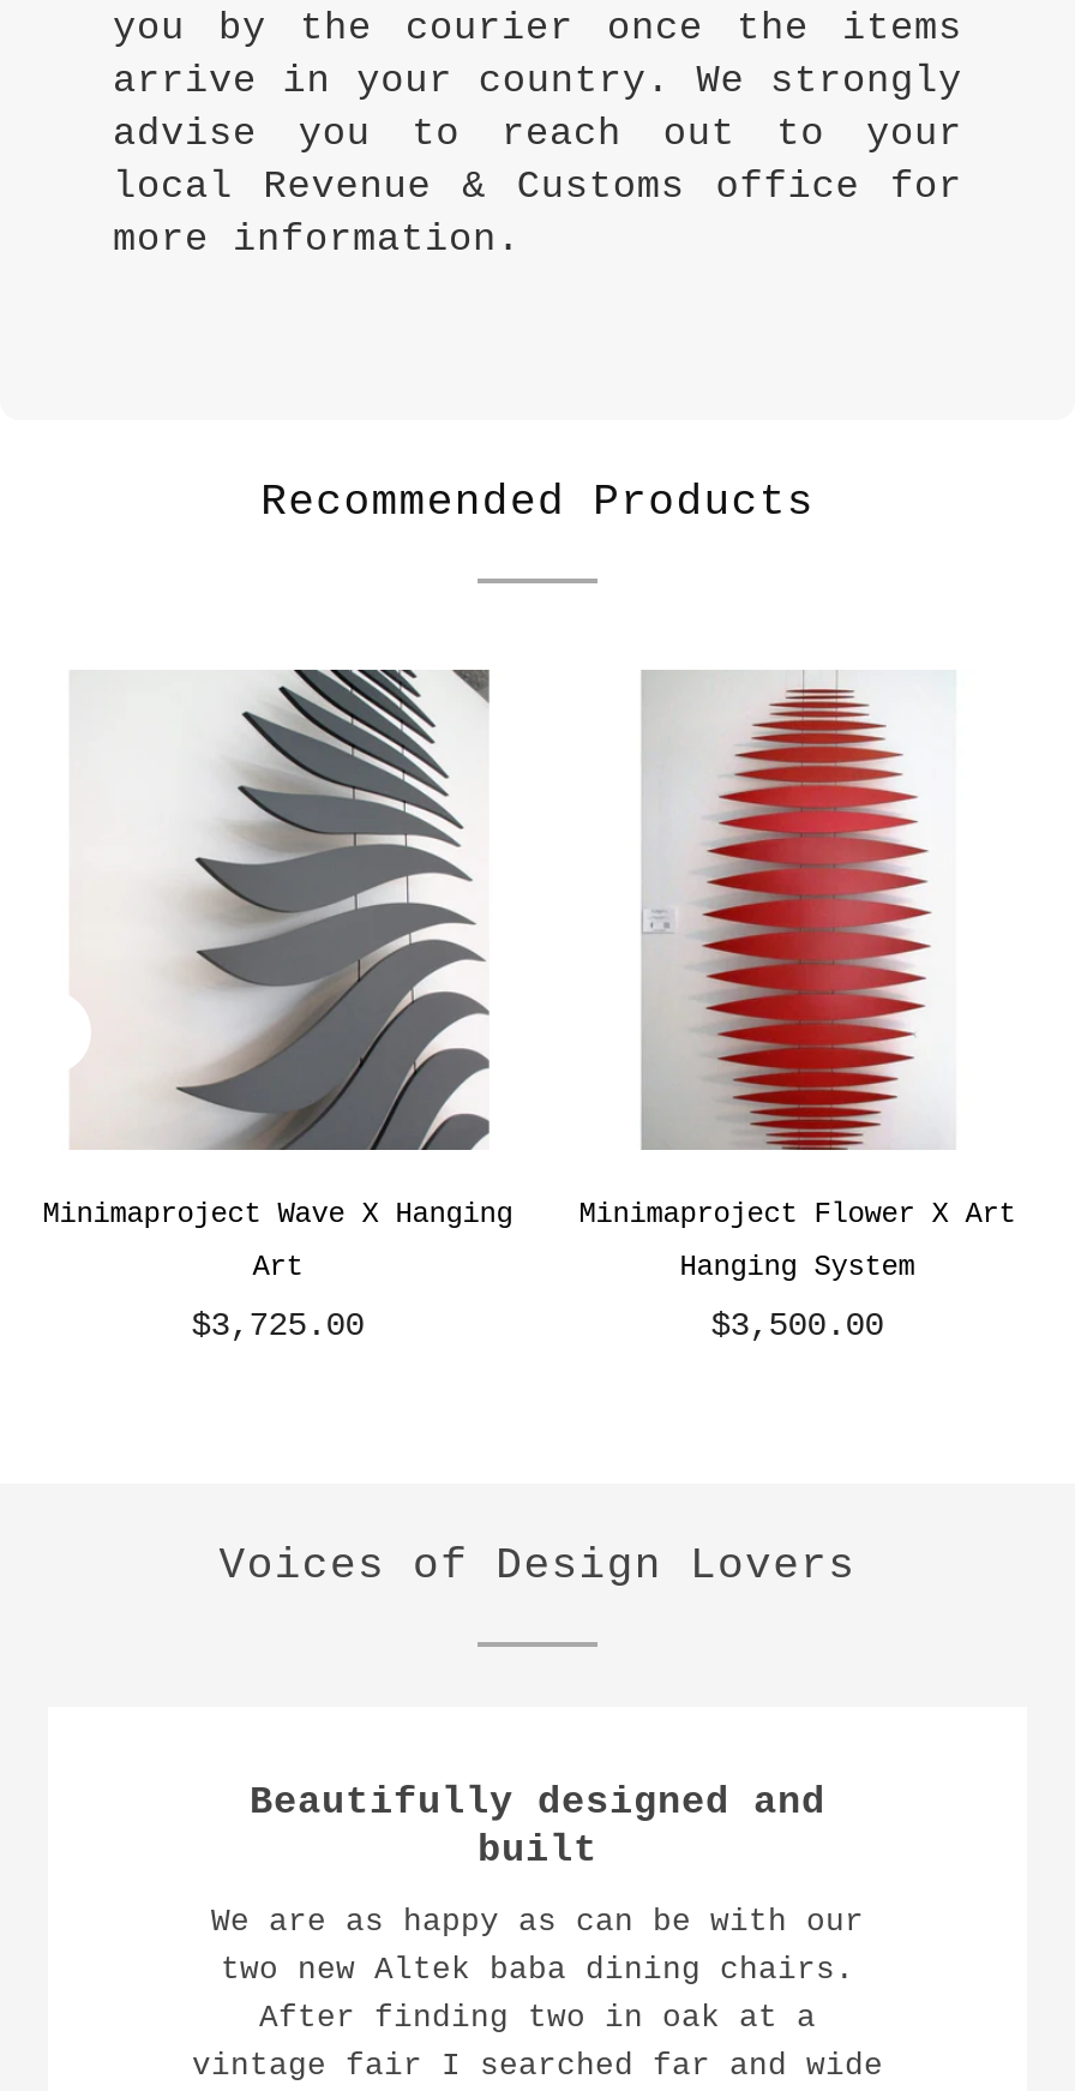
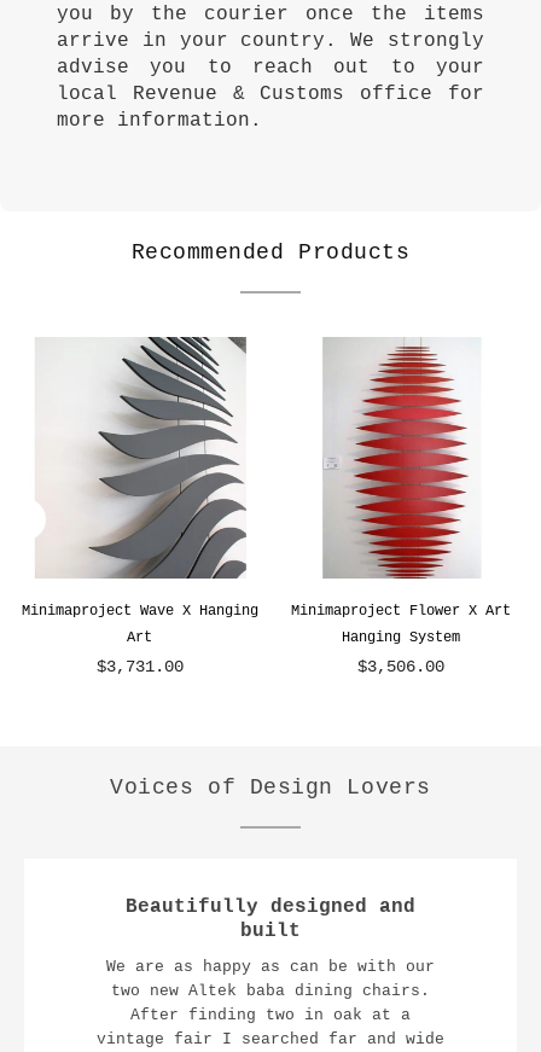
[191,1305,364,1343] $3,725.00 -> [96,656,183,676] $3,731.00
[711,1305,884,1343] $3,500.00 -> [358,656,445,676] $3,506.00

